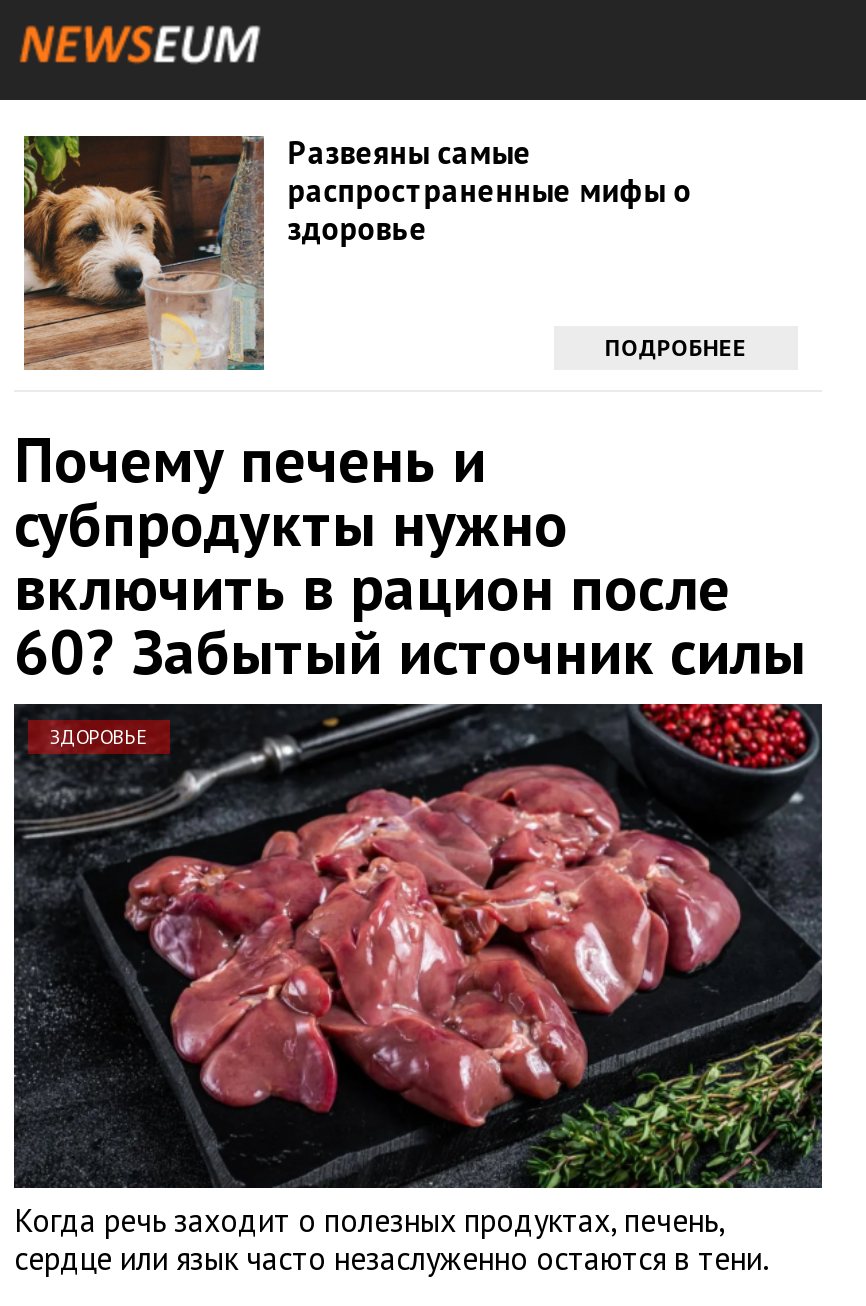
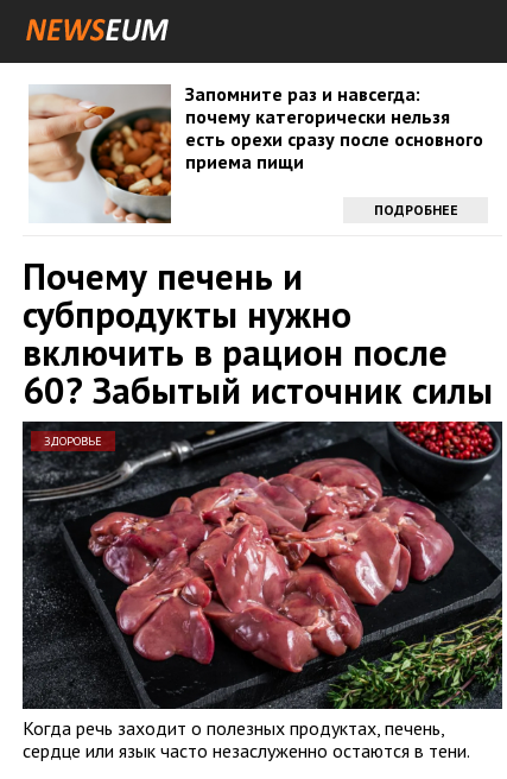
[22,132,692,372] [image] | Развеяны самые | распространенные мифы о | здоровье -> [27,82,483,223] [image] | Запомните раз и навсегда: | почему категорически нельзя | есть орехи сразу после основного | приема пищи

